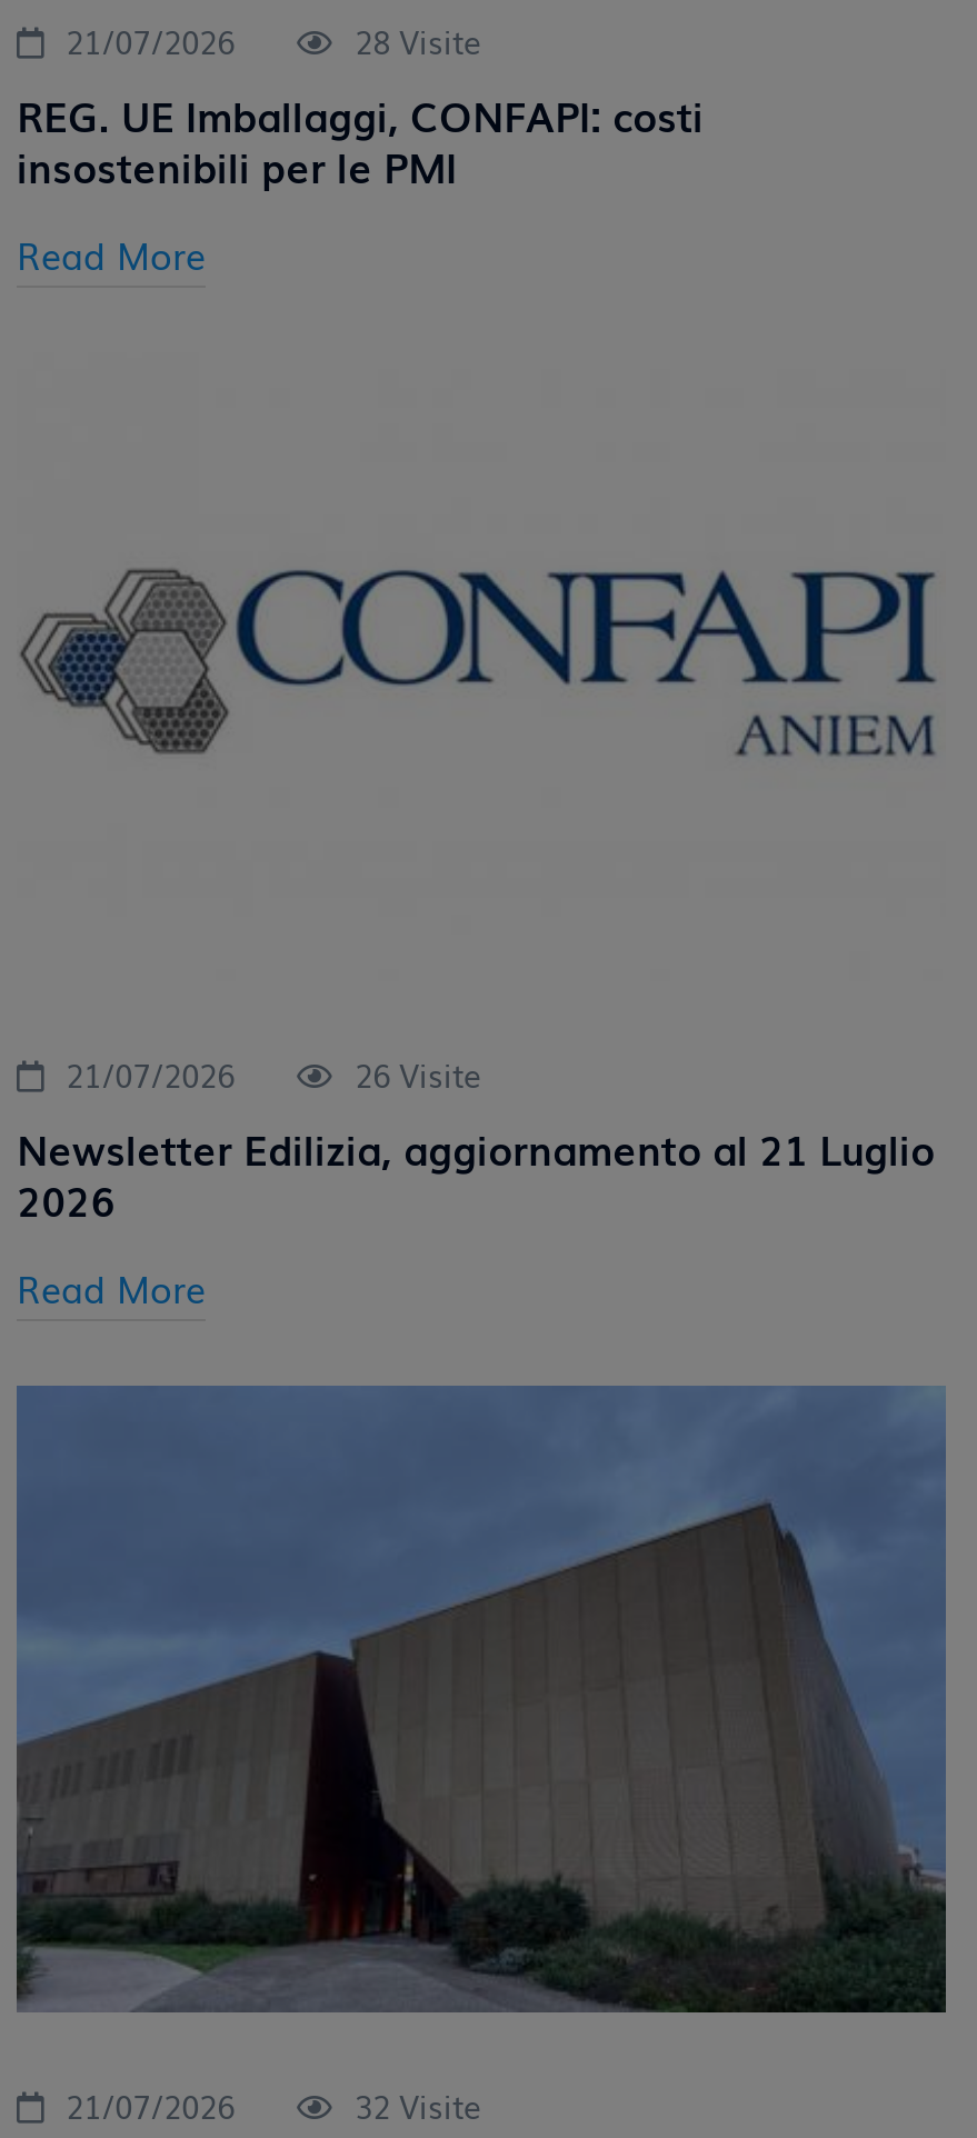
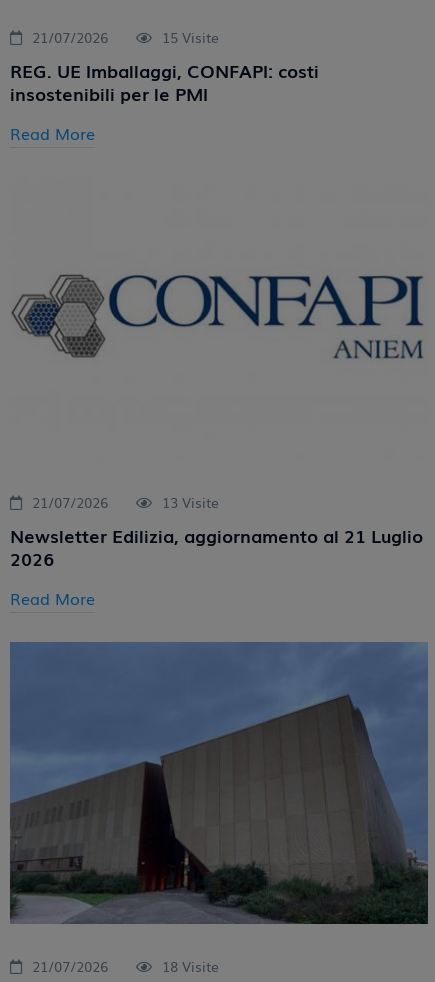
[355,20,481,64] 28 Visite -> [162,27,219,47] 15 Visite
[355,1052,481,1096] 26 Visite -> [162,492,219,512] 13 Visite
[355,2084,481,2128] 32 Visite -> [162,956,219,976] 18 Visite

